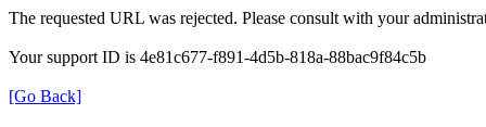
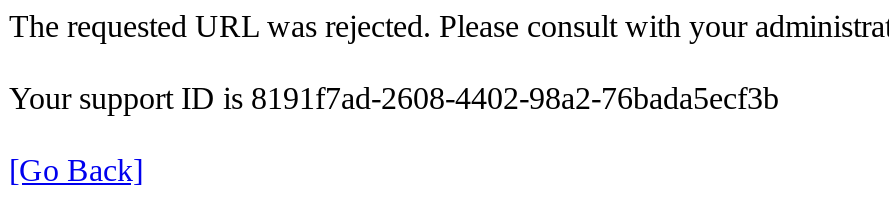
[9,48,426,66] Your support ID is 4e81c677-f891-4d5b-818a-88bac9f84c5b -> [9,81,779,115] Your support ID is 8191f7ad-2608-4402-98a2-76bada5ecf3b

